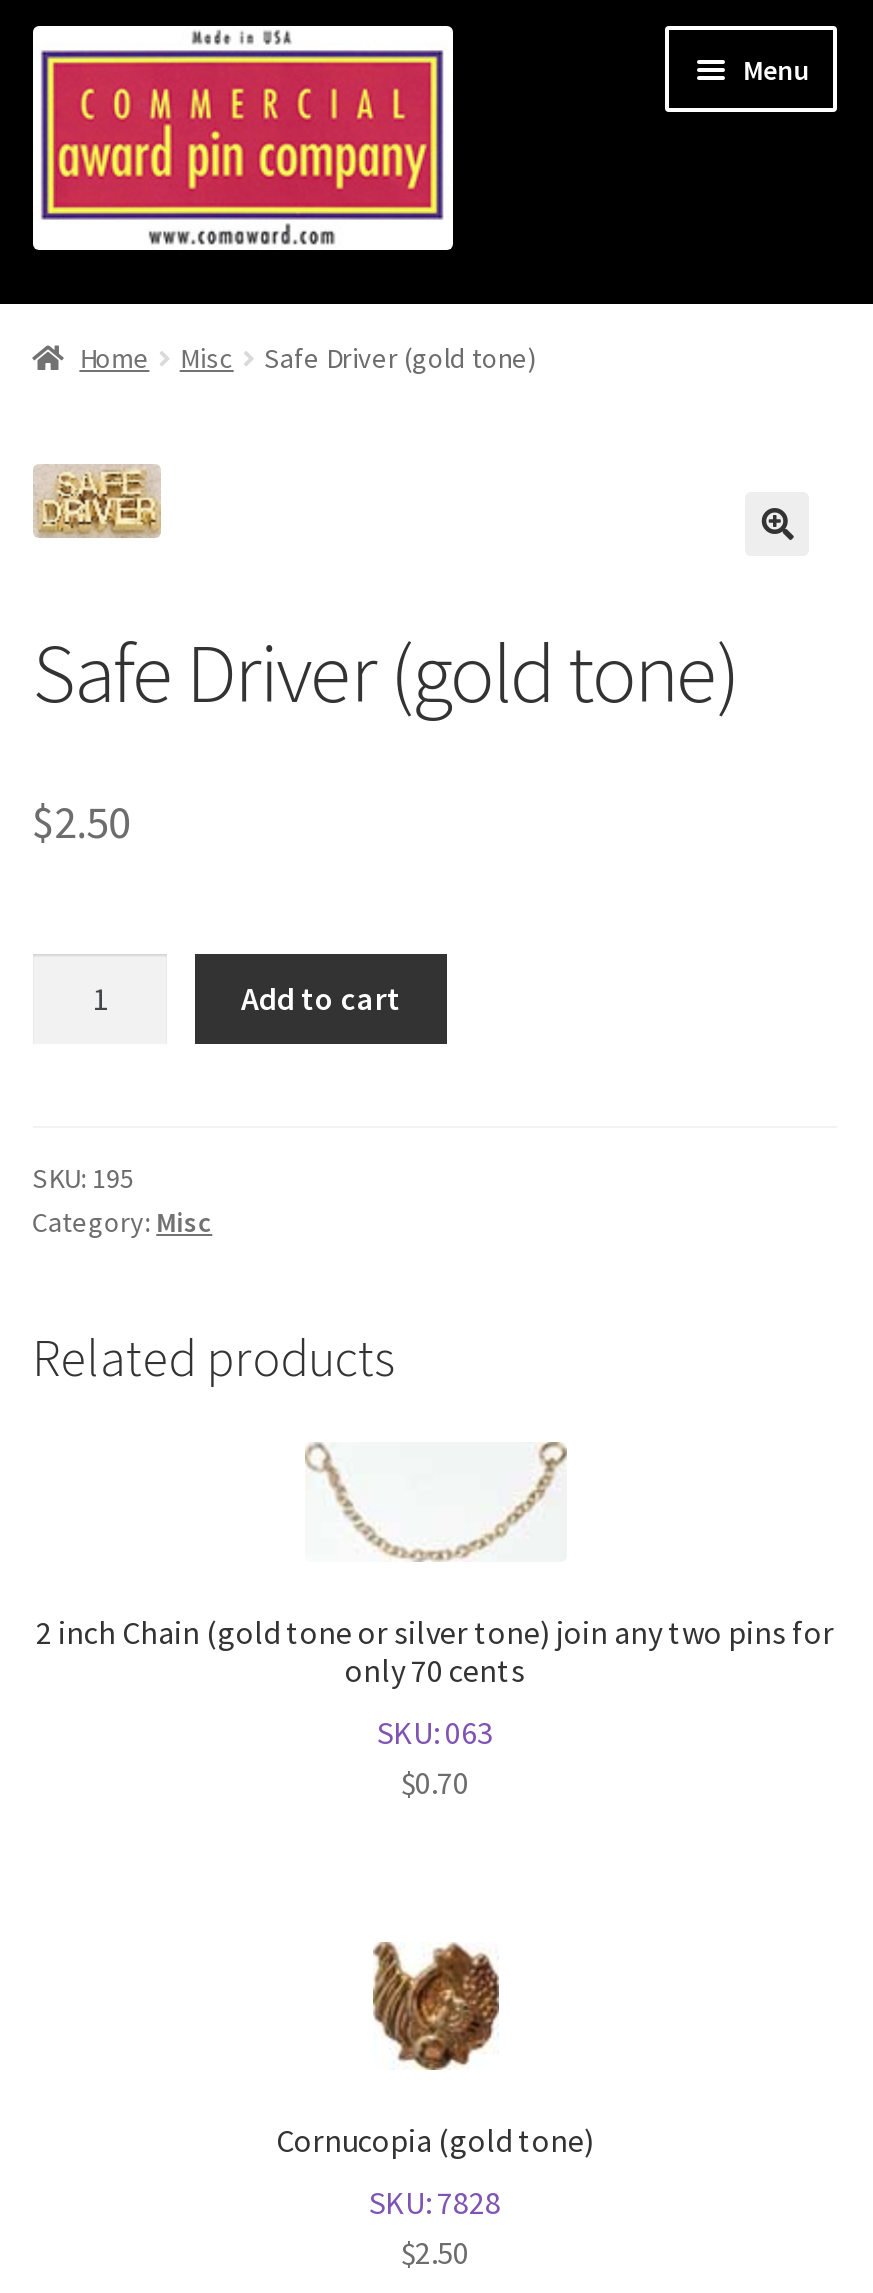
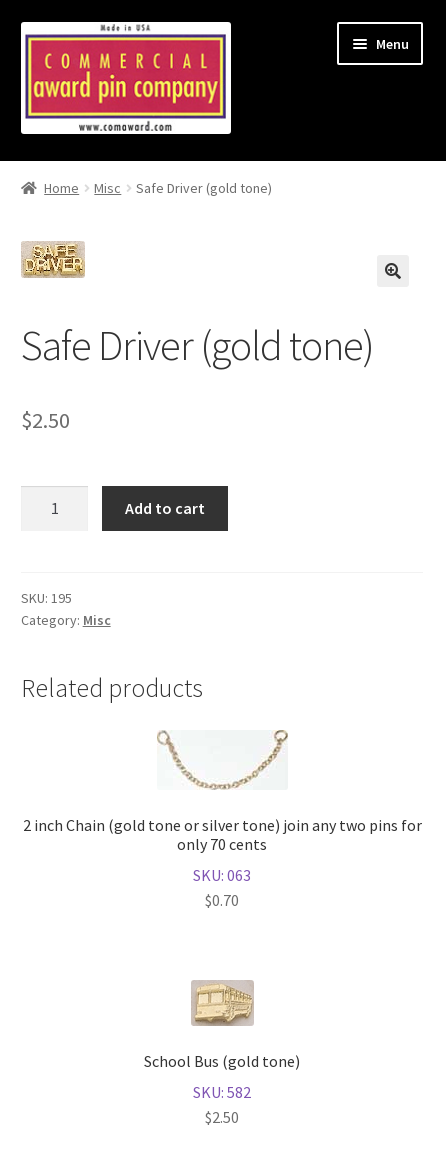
[276,1944,594,2161] [image] | Cornucopia (gold tone) -> [144,980,300,1071] [image] | School Bus (gold tone)
[369,2182,501,2222] SKU: 7828 -> [193,1082,251,1102] SKU: 582

